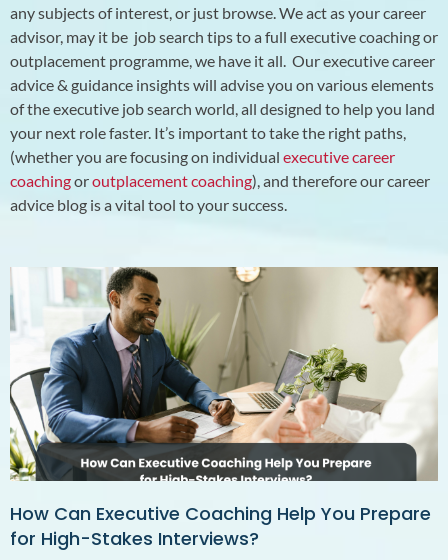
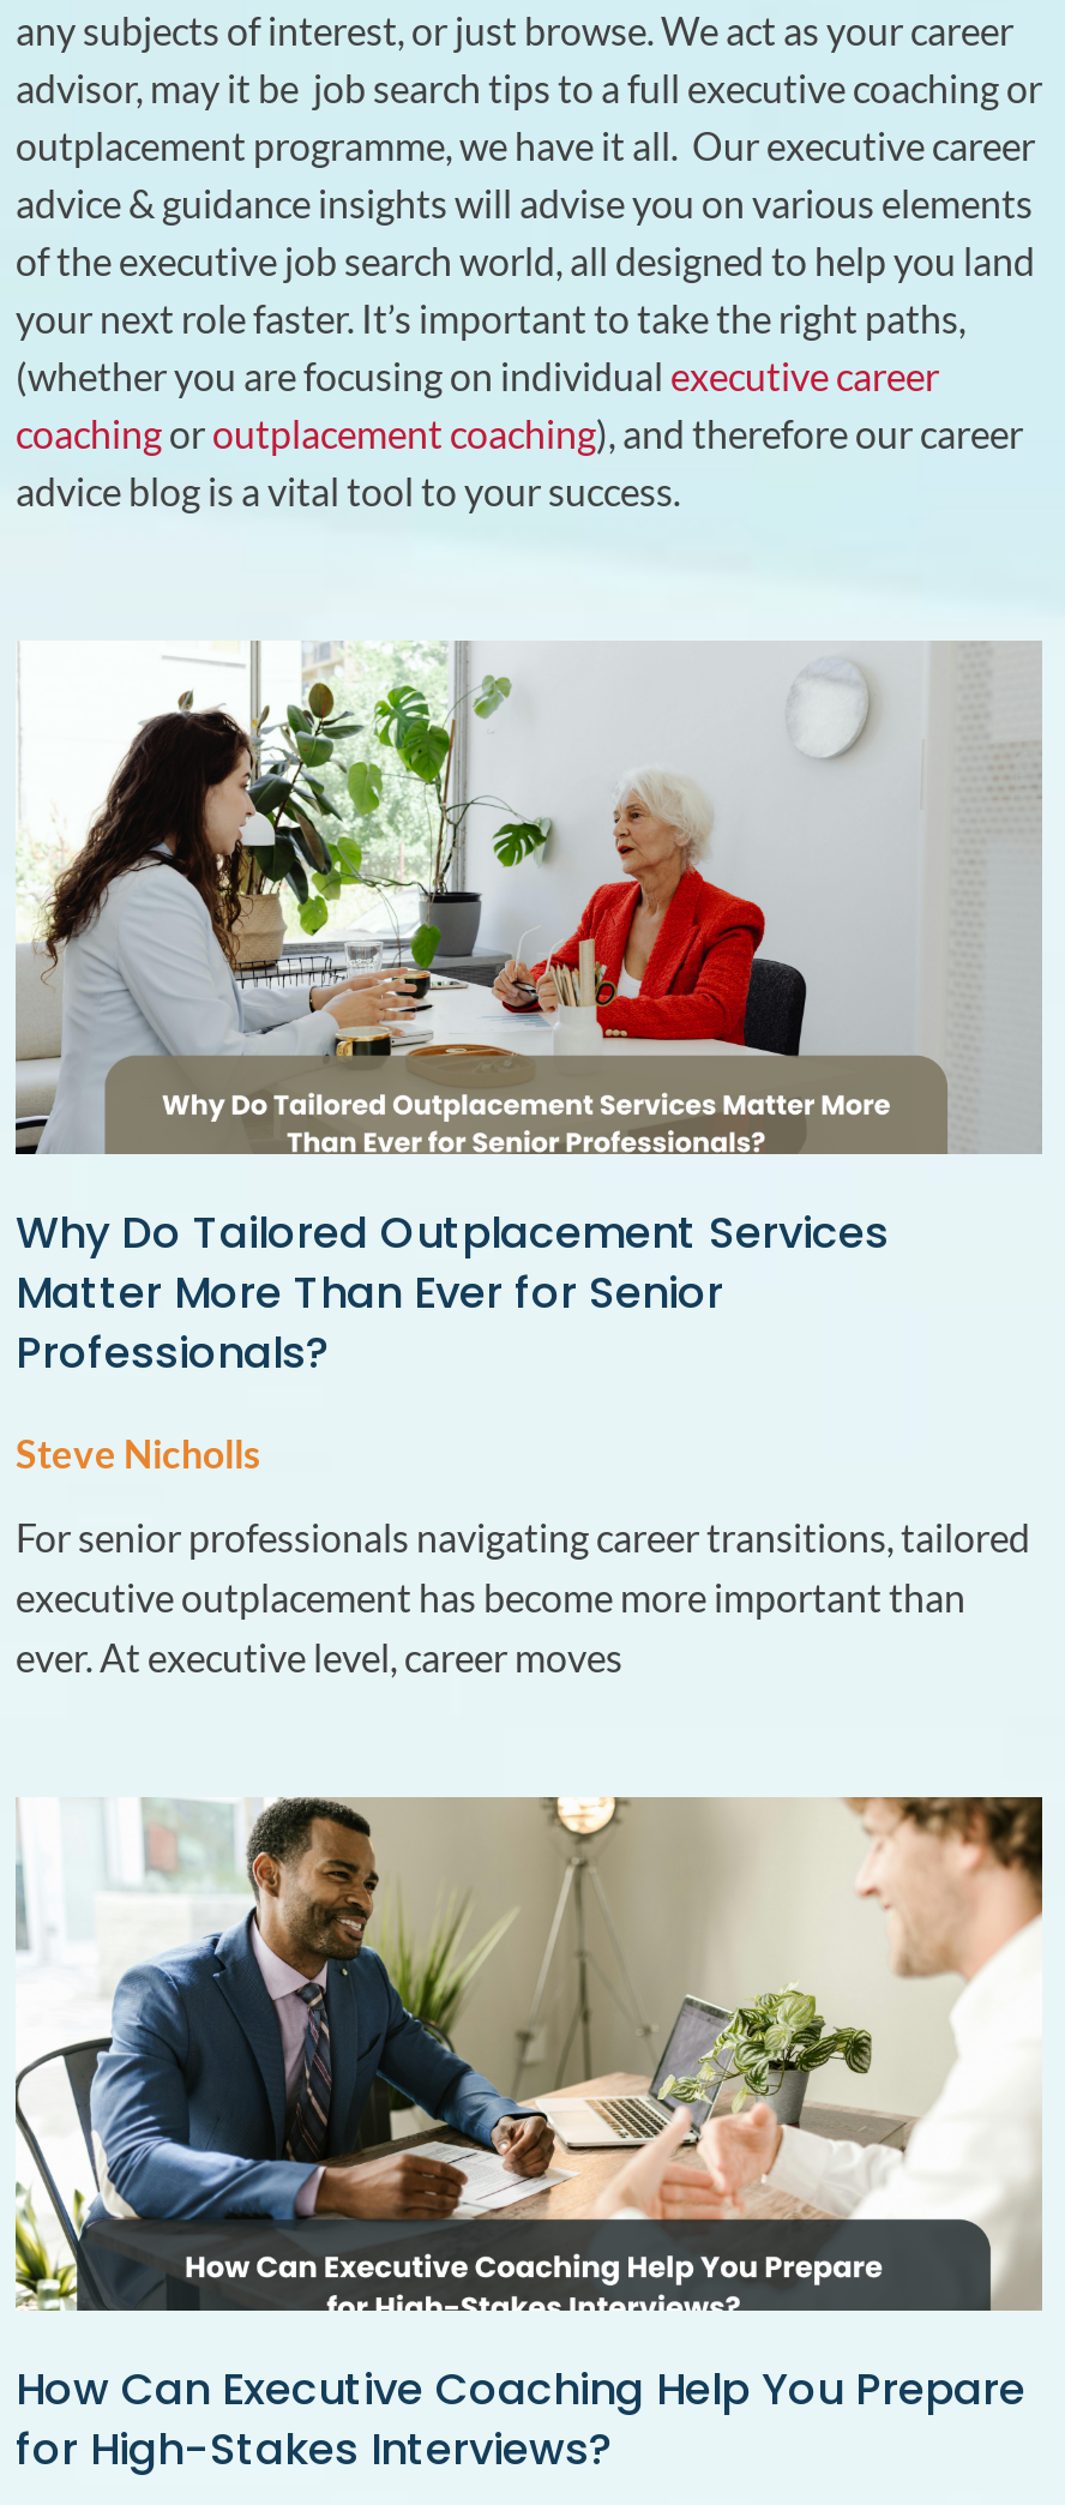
none -> [13,641,1042,1680] [image] | Why Do Tailored Outplacement Services | Matter More Than Ever for Senior | Professionals? | Steve Nicholls | For senior professionals navigating career transitions, tailored | executive outplacement has become more important than | ever. At executive level, career moves

